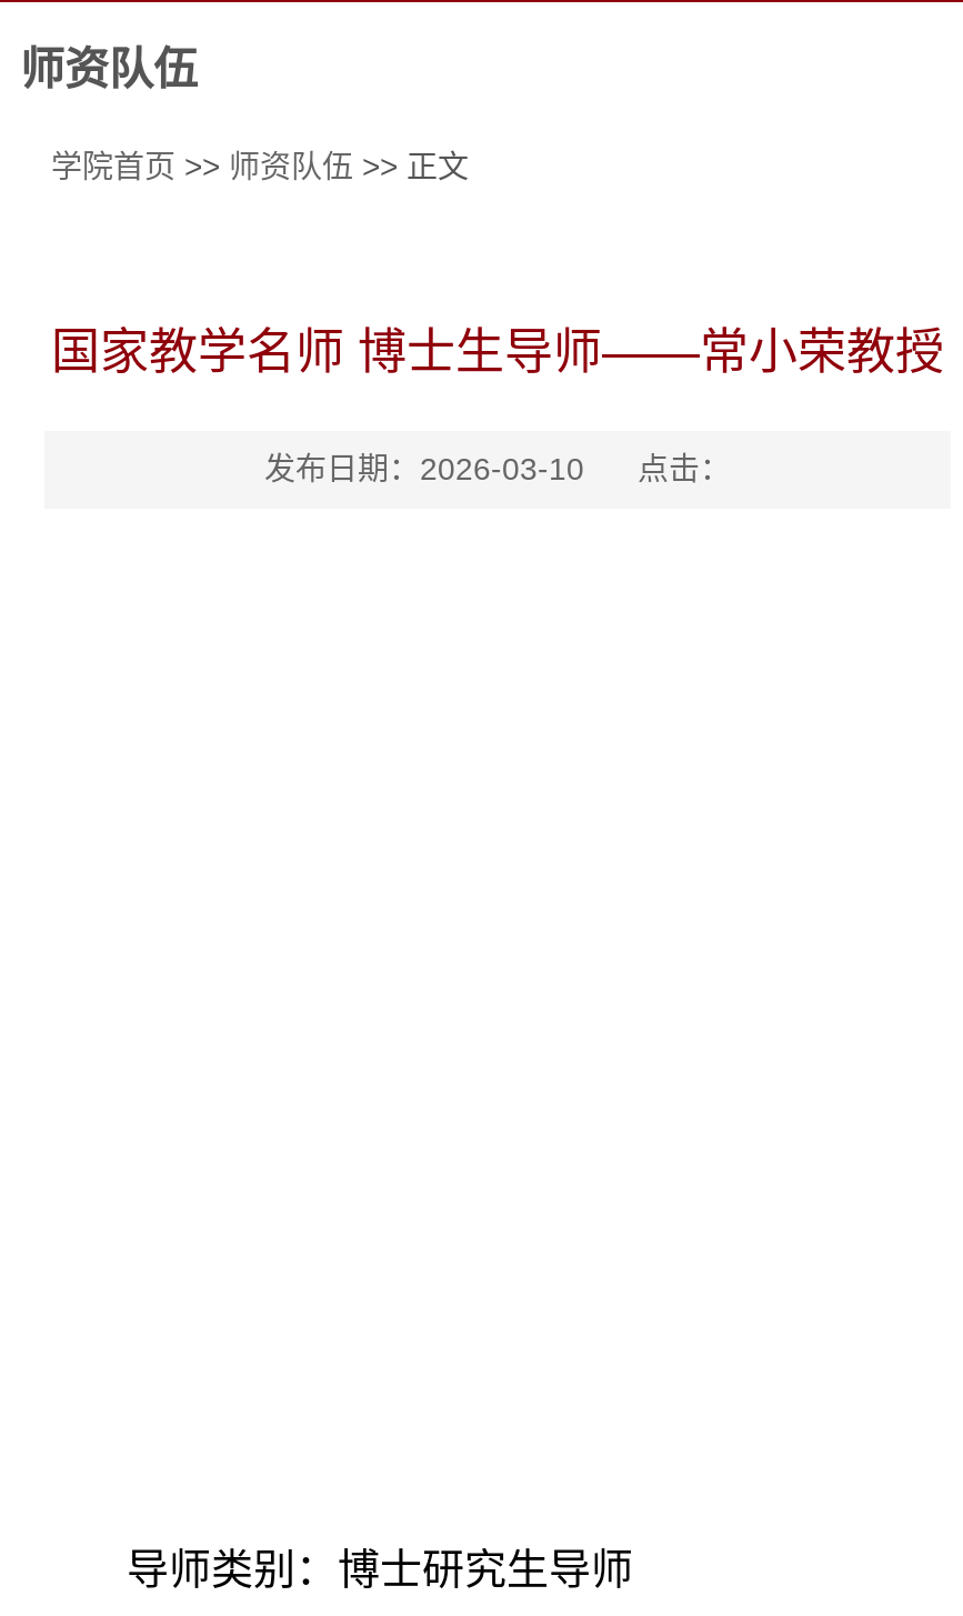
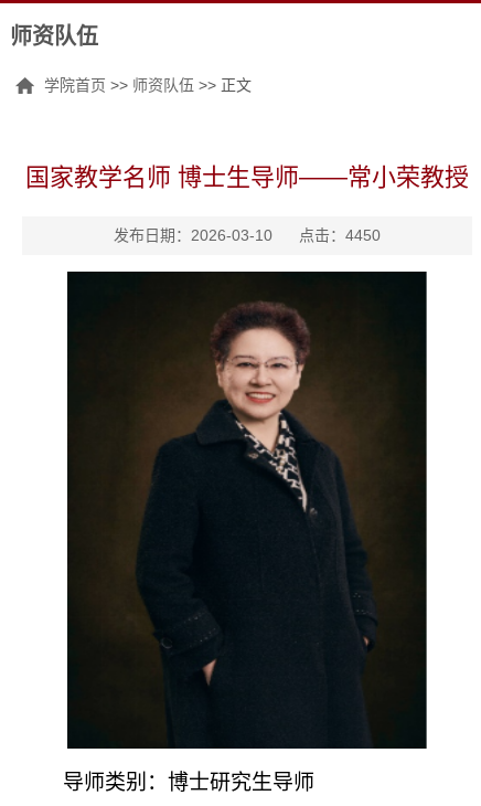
none -> [66,271,428,750] [image]
[264,450,731,486] 发布日期：2026-03-10 点击： -> [114,226,381,244] 发布日期：2026-03-10 点击：4450

